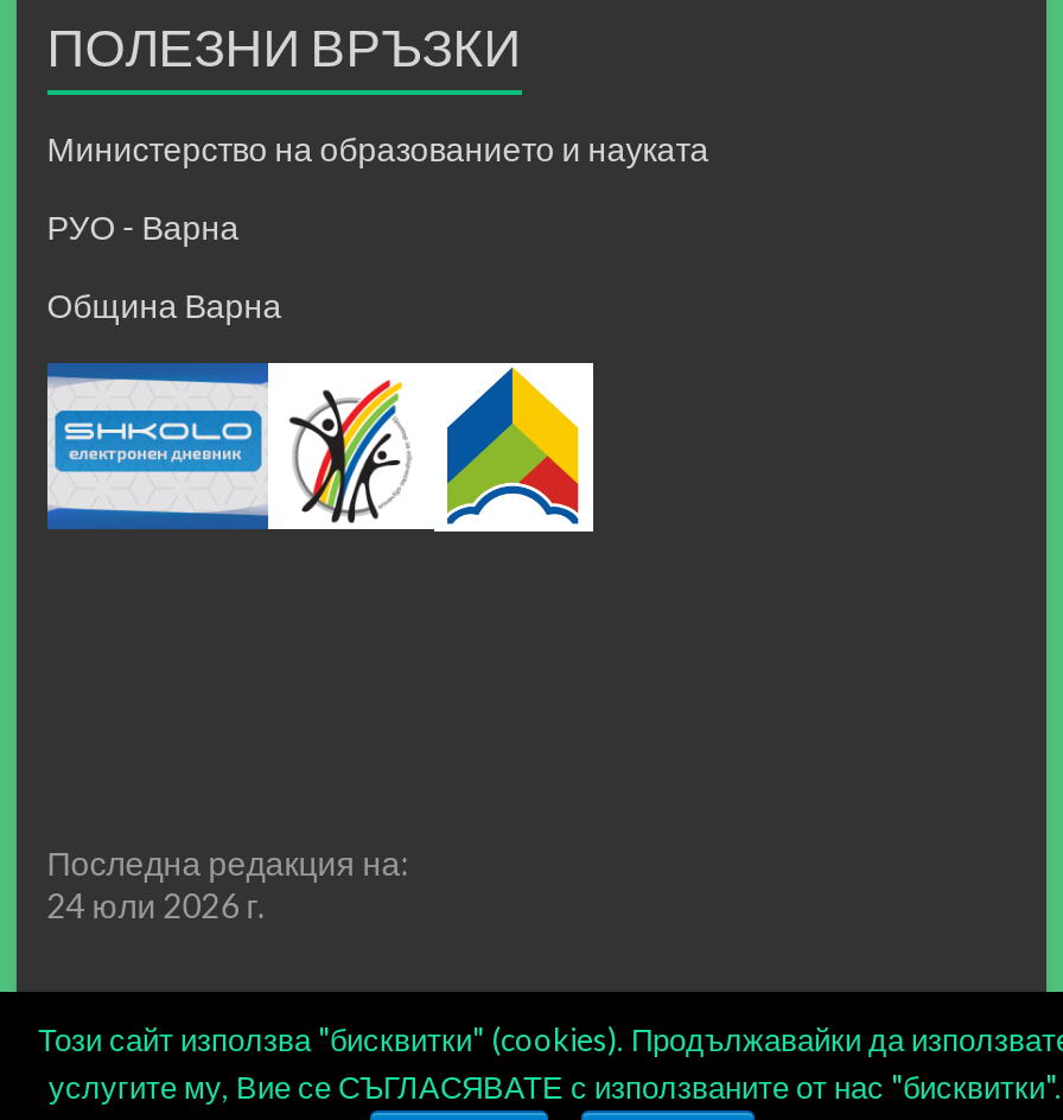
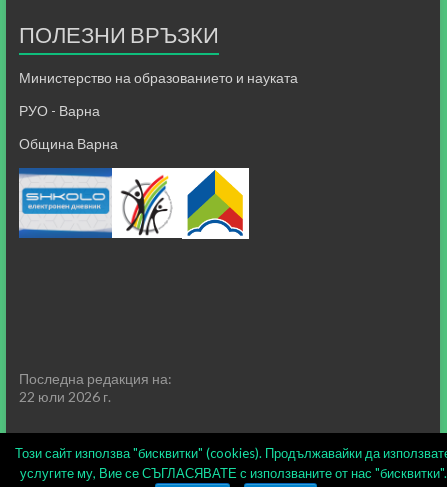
[47,884,265,925] 24 юли 2026 г. -> [19,388,111,405] 22 юли 2026 г.

